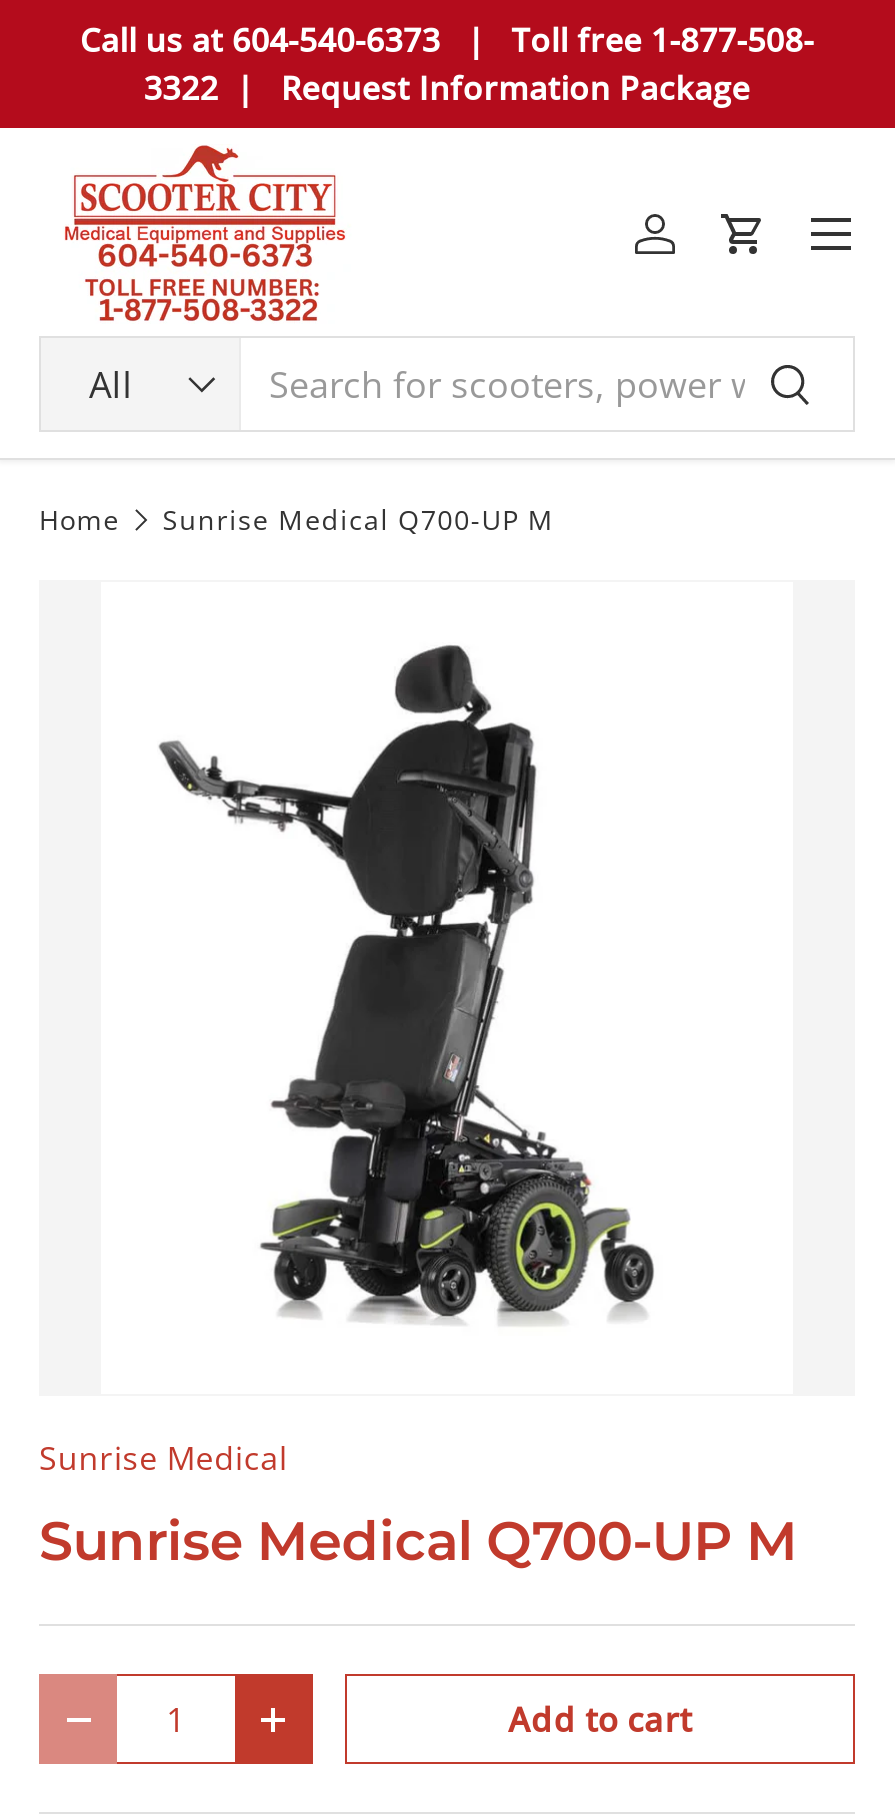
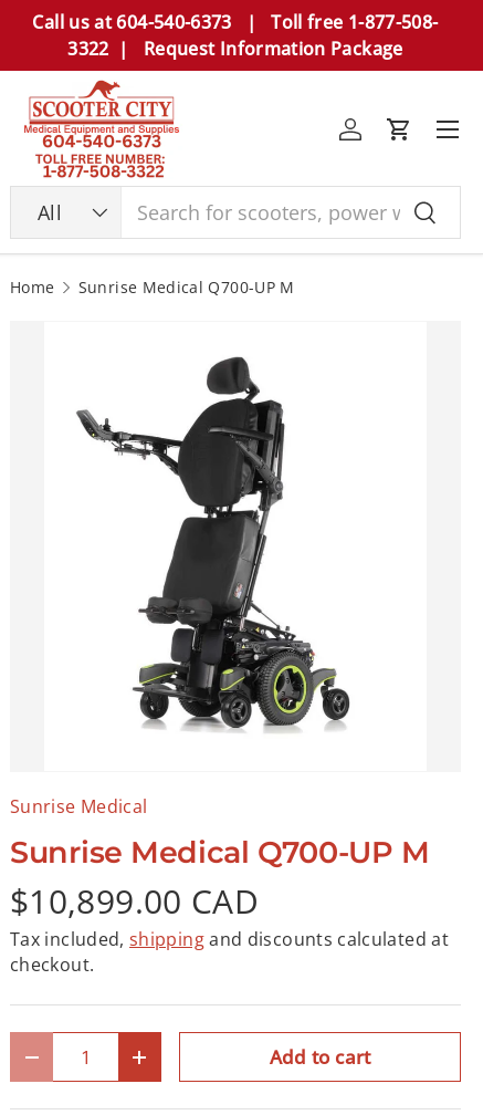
none -> [10,879,449,977] $10,899.00 CAD | Tax included, shipping and discounts calculated at | checkout.

